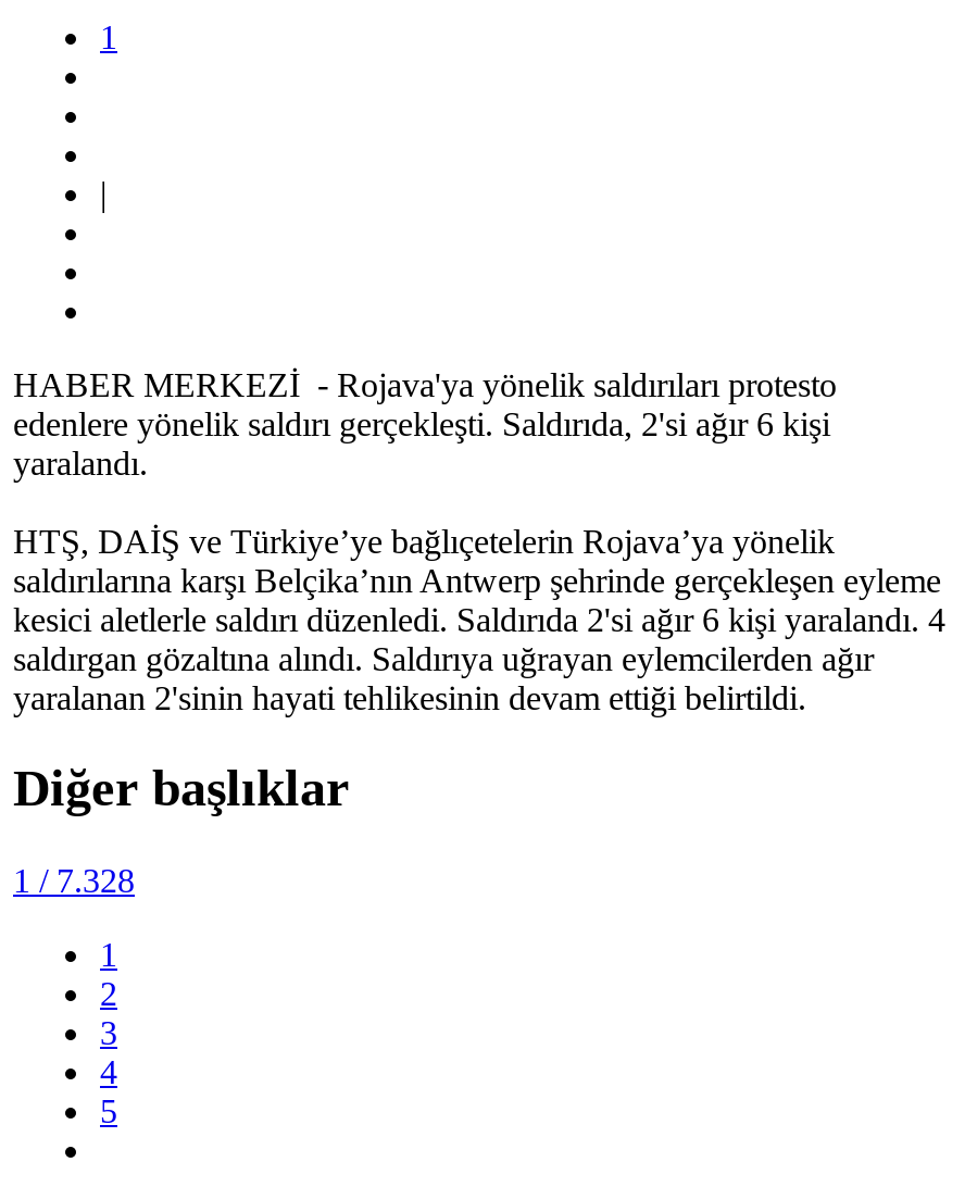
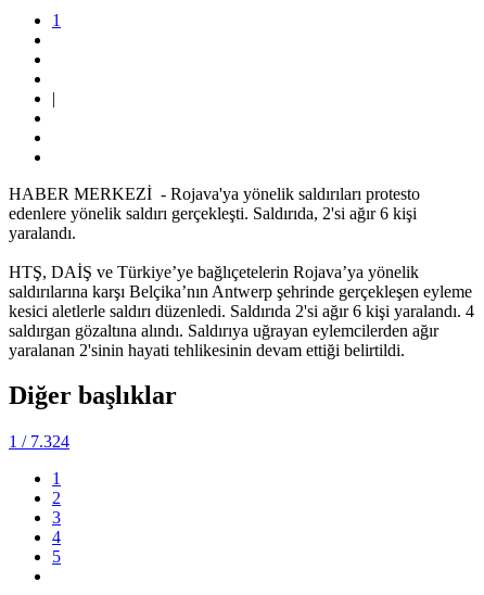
[13,863,135,900] 1 / 7.328 -> [9,433,69,451] 1 / 7.324

